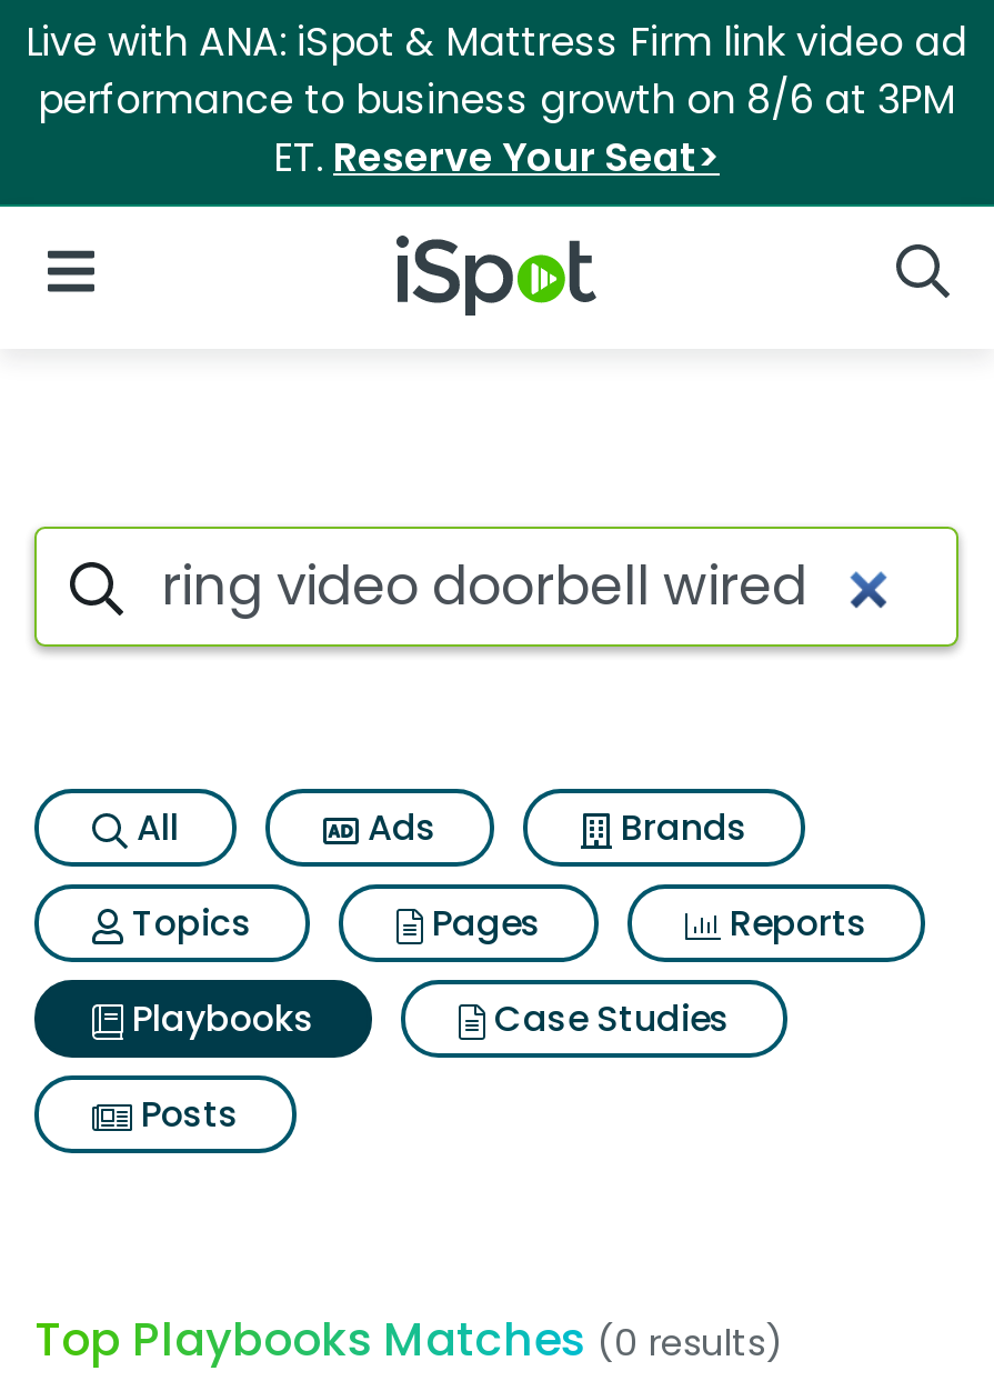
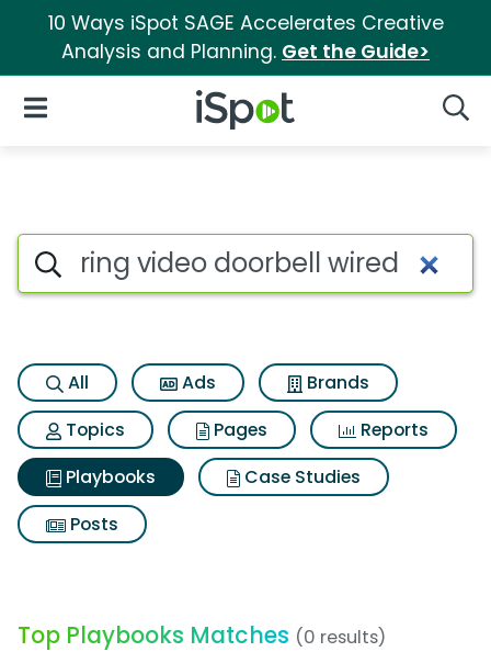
[26,16,967,184] Live with ANA: iSpot & Mattress Firm link video ad | performance to business growth on 8/6 at 3PM | ET. Reserve Your Seat> -> [48,10,443,65] 10 Ways iSpot SAGE Accelerates Creative | Analysis and Planning. Get the Guide>

